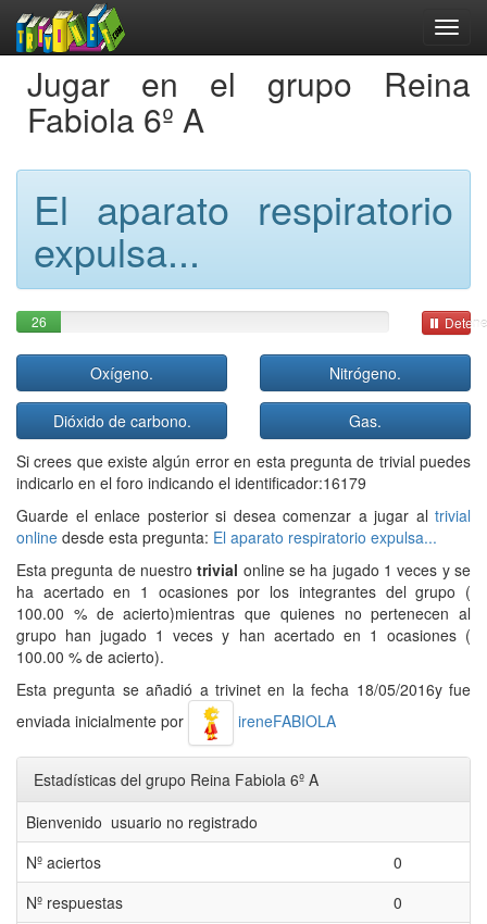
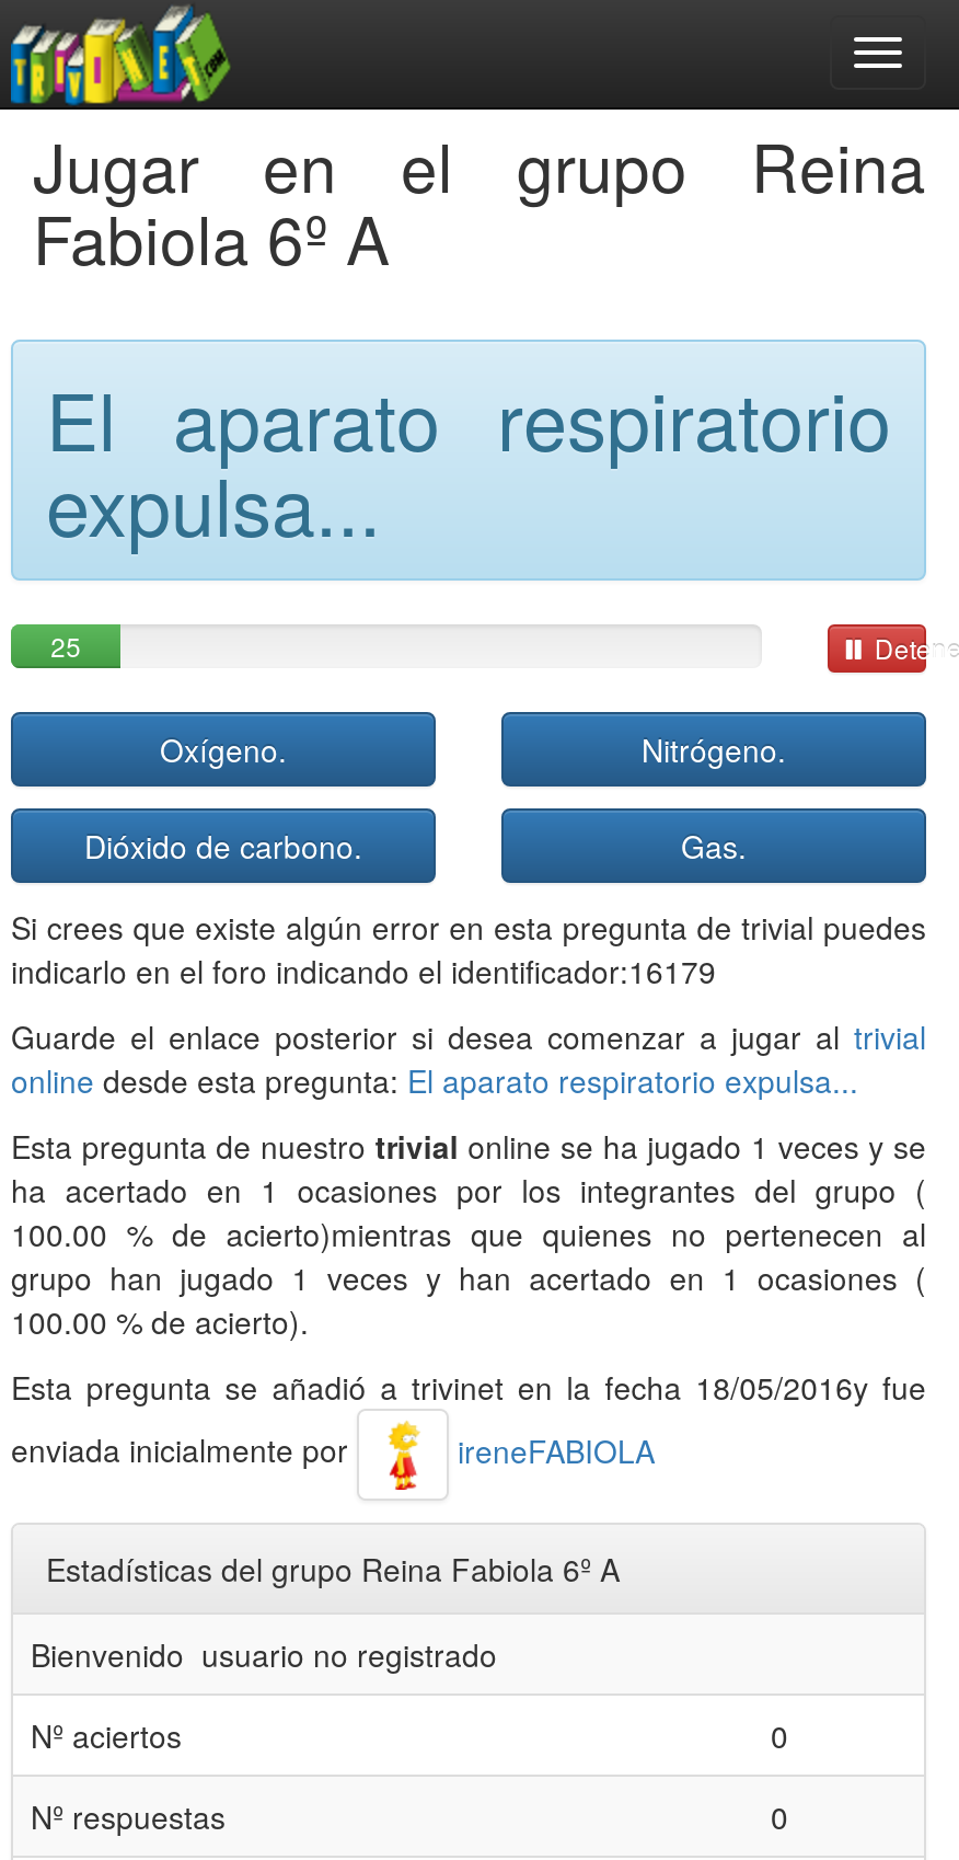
[32,312,47,330] 26 -> [53,627,84,664] 25

